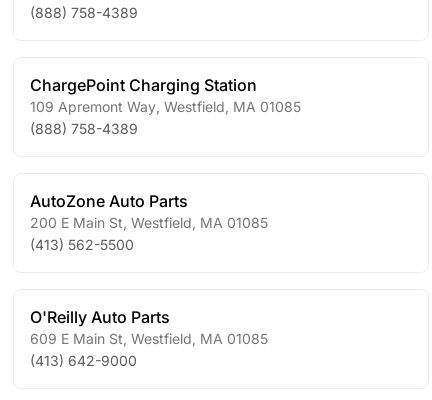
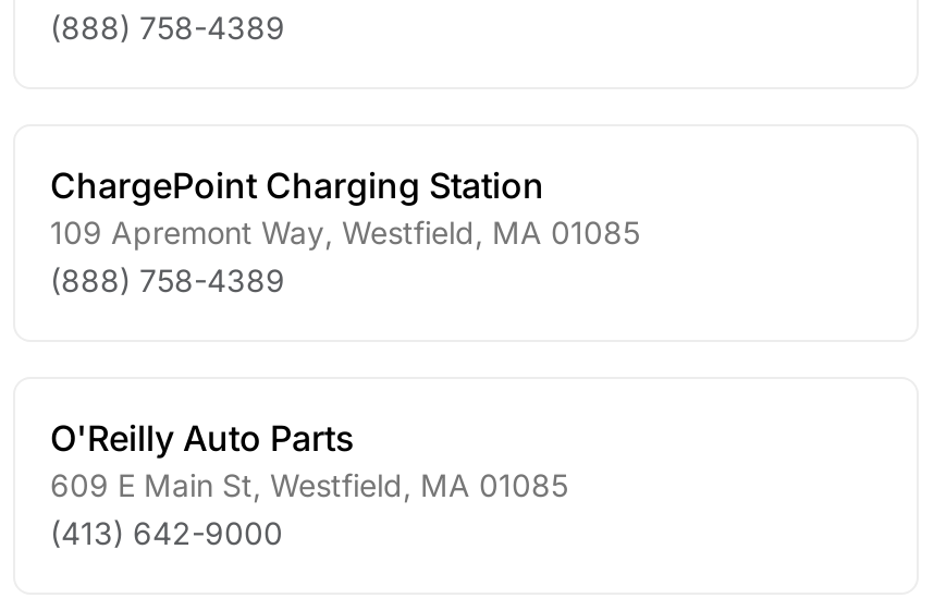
[30,191,268,253] AutoZone Auto Parts | 200 E Main St, Westfield, MA 01085 | (413) 562-5500 -> none

